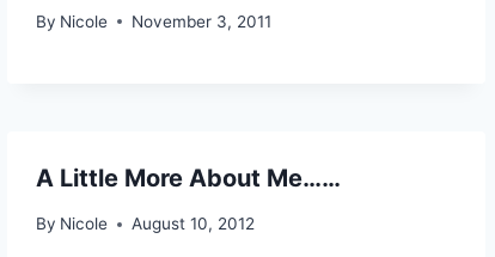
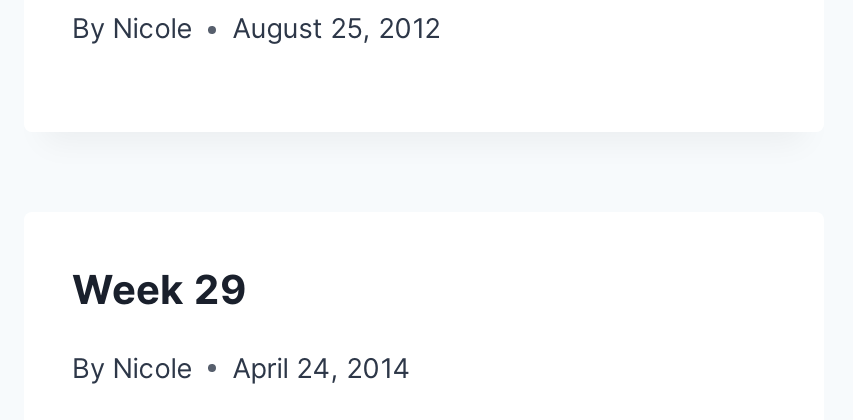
[36,12,272,31] By Nicole November 3, 2011 -> [72,12,440,44] By Nicole August 25, 2012
[36,163,341,192] A Little More About Me…… -> [72,266,246,314] Week 29
[36,214,255,233] By Nicole August 10, 2012 -> [72,352,410,384] By Nicole April 24, 2014

